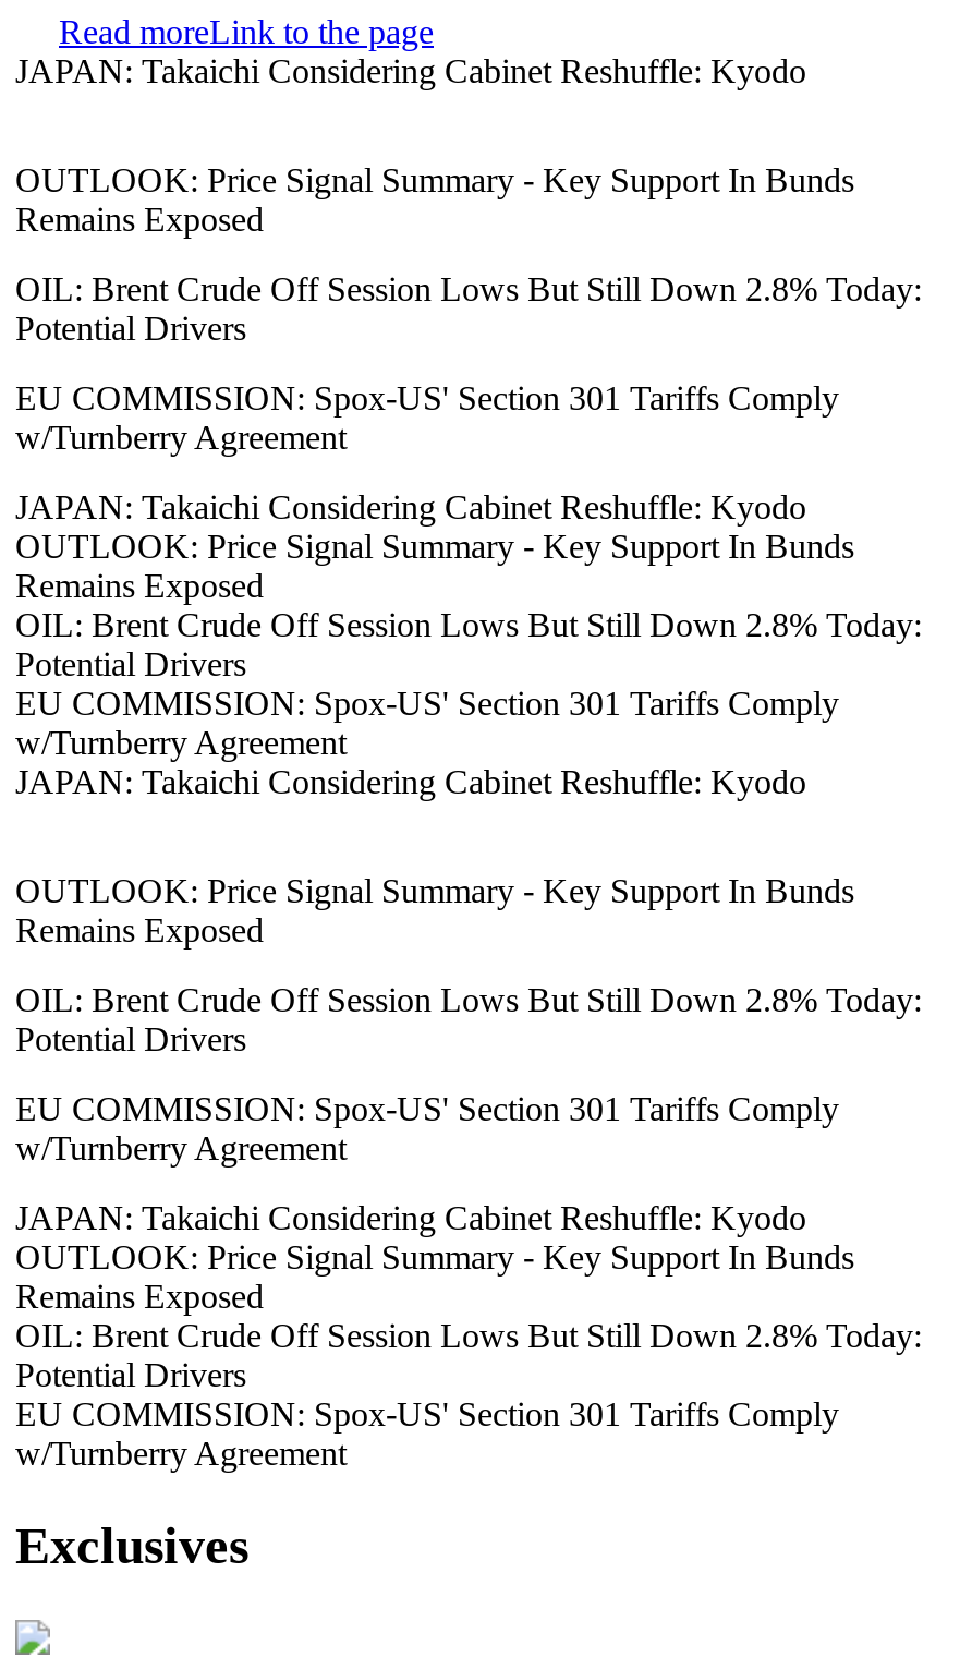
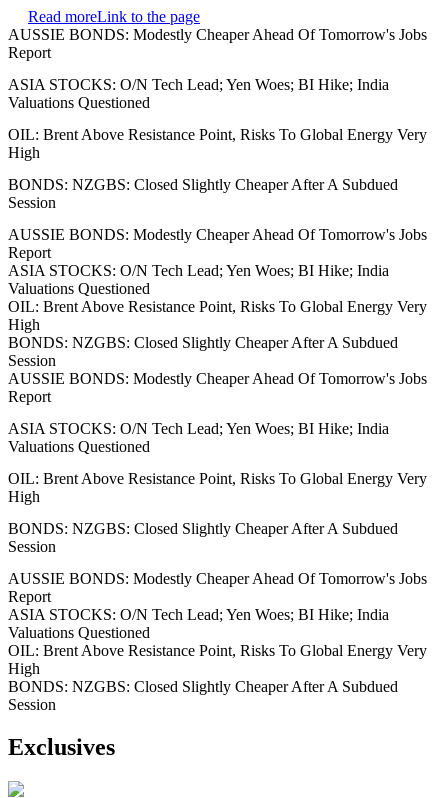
[15,53,806,90] JAPAN: Takaichi Considering Cabinet Reshuffle: Kyodo -> [8,26,427,61] AUSSIE BONDS: Modestly Cheaper Ahead Of Tomorrow's Jobs | Report
[15,162,854,238] OUTLOOK: Price Signal Summary - Key Support In Bunds | Remains Exposed -> [8,76,389,111] ASIA STOCKS: O/N Tech Lead; Yen Woes; BI Hike; India | Valuations Questioned
[15,271,922,347] OIL: Brent Crude Off Session Lows But Still Down 2.8% Today: | Potential Drivers -> [8,126,427,161] OIL: Brent Above Resistance Point, Risks To Global Energy Very | High
[15,380,839,456] EU COMMISSION: Spox-US' Section 301 Tariffs Comply | w/Turnberry Agreement -> [8,176,398,211] BONDS: NZGBS: Closed Slightly Cheaper After A Subdued | Session
[15,489,922,801] JAPAN: Takaichi Considering Cabinet Reshuffle: Kyodo | OUTLOOK: Price Signal Summary - Key Support In Bunds | Remains Exposed | OIL: Brent Crude Off Session Lows But Still Down 2.8% Today: | Potential Drivers | EU COMMISSION: Spox-US' Section 301 Tariffs Comply | w/Turnberry Agreement | JAPAN: Takaichi Considering Cabinet Reshuffle: Kyodo -> [8,226,427,405] AUSSIE BONDS: Modestly Cheaper Ahead Of Tomorrow's Jobs | Report | ASIA STOCKS: O/N Tech Lead; Yen Woes; BI Hike; India | Valuations Questioned | OIL: Brent Above Resistance Point, Risks To Global Energy Very | High | BONDS: NZGBS: Closed Slightly Cheaper After A Subdued | Session | AUSSIE BONDS: Modestly Cheaper Ahead Of Tomorrow's Jobs | Report
[15,873,854,949] OUTLOOK: Price Signal Summary - Key Support In Bunds | Remains Exposed -> [8,420,389,455] ASIA STOCKS: O/N Tech Lead; Yen Woes; BI Hike; India | Valuations Questioned
[15,982,922,1058] OIL: Brent Crude Off Session Lows But Still Down 2.8% Today: | Potential Drivers -> [8,470,427,505] OIL: Brent Above Resistance Point, Risks To Global Energy Very | High
[15,1091,839,1167] EU COMMISSION: Spox-US' Section 301 Tariffs Comply | w/Turnberry Agreement -> [8,520,398,555] BONDS: NZGBS: Closed Slightly Cheaper After A Subdued | Session
[15,1200,922,1472] JAPAN: Takaichi Considering Cabinet Reshuffle: Kyodo | OUTLOOK: Price Signal Summary - Key Support In Bunds | Remains Exposed | OIL: Brent Crude Off Session Lows But Still Down 2.8% Today: | Potential Drivers | EU COMMISSION: Spox-US' Section 301 Tariffs Comply | w/Turnberry Agreement -> [8,570,427,713] AUSSIE BONDS: Modestly Cheaper Ahead Of Tomorrow's Jobs | Report | ASIA STOCKS: O/N Tech Lead; Yen Woes; BI Hike; India | Valuations Questioned | OIL: Brent Above Resistance Point, Risks To Global Energy Very | High | BONDS: NZGBS: Closed Slightly Cheaper After A Subdued | Session

